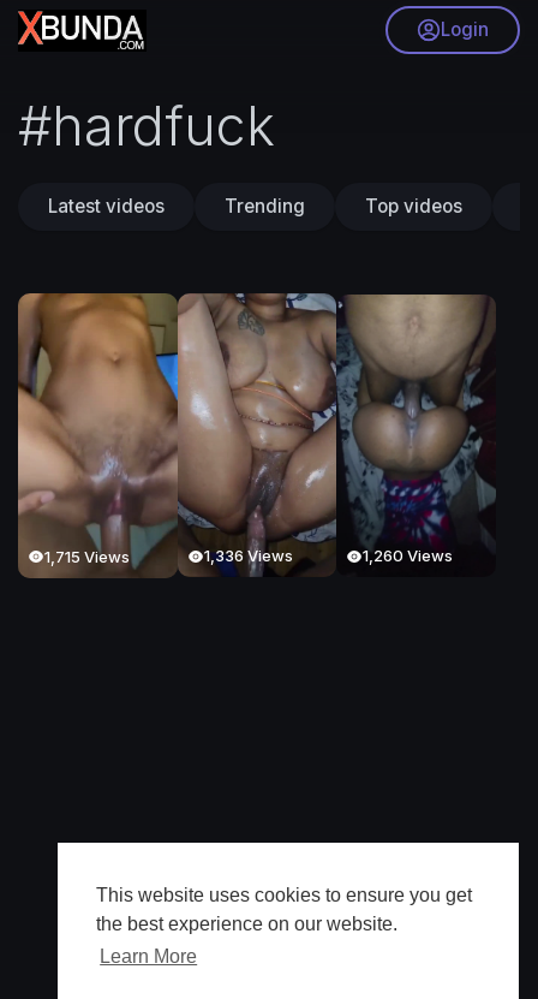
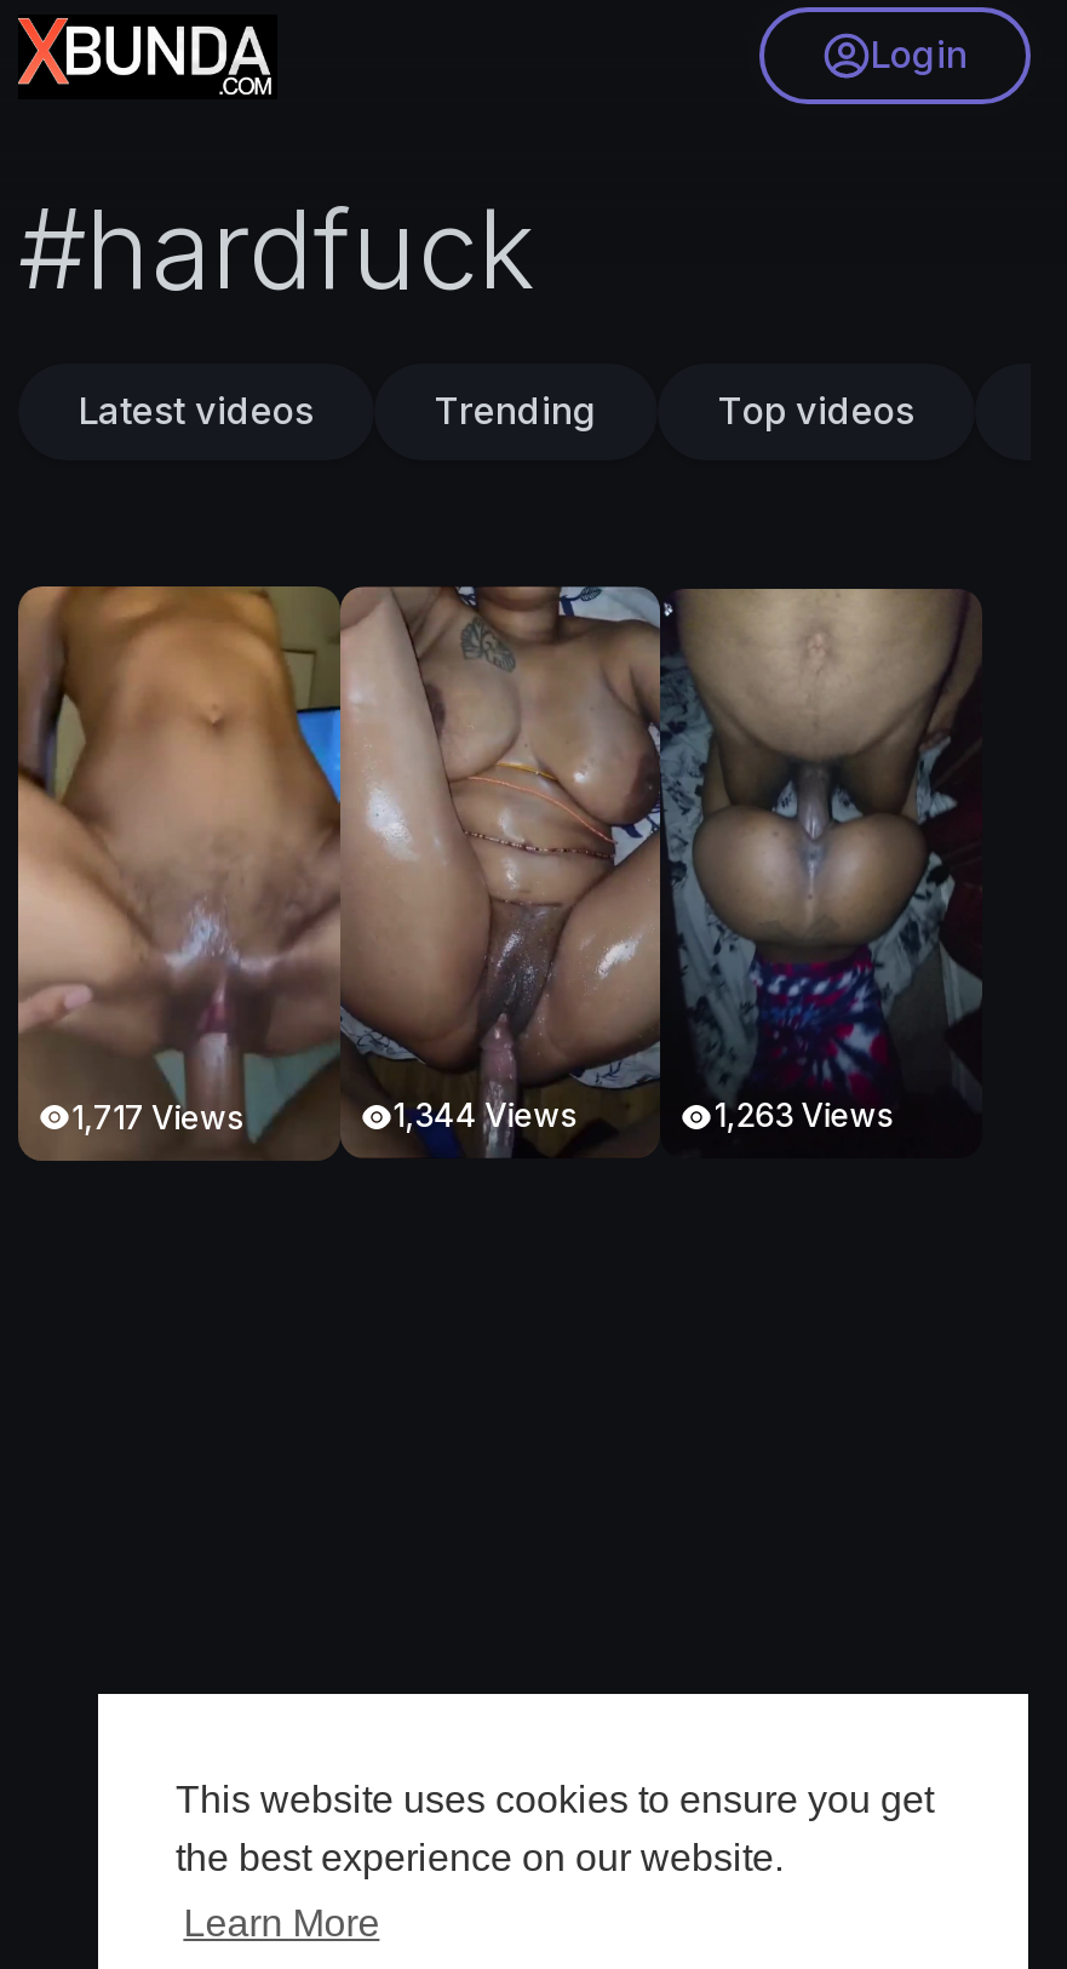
[44,547,130,566] 1,715 Views -> [71,1097,243,1136] 1,717 Views
[204,546,293,565] 1,336 Views -> [393,1096,577,1135] 1,344 Views
[363,546,453,565] 1,260 Views -> [714,1096,893,1134] 1,263 Views

